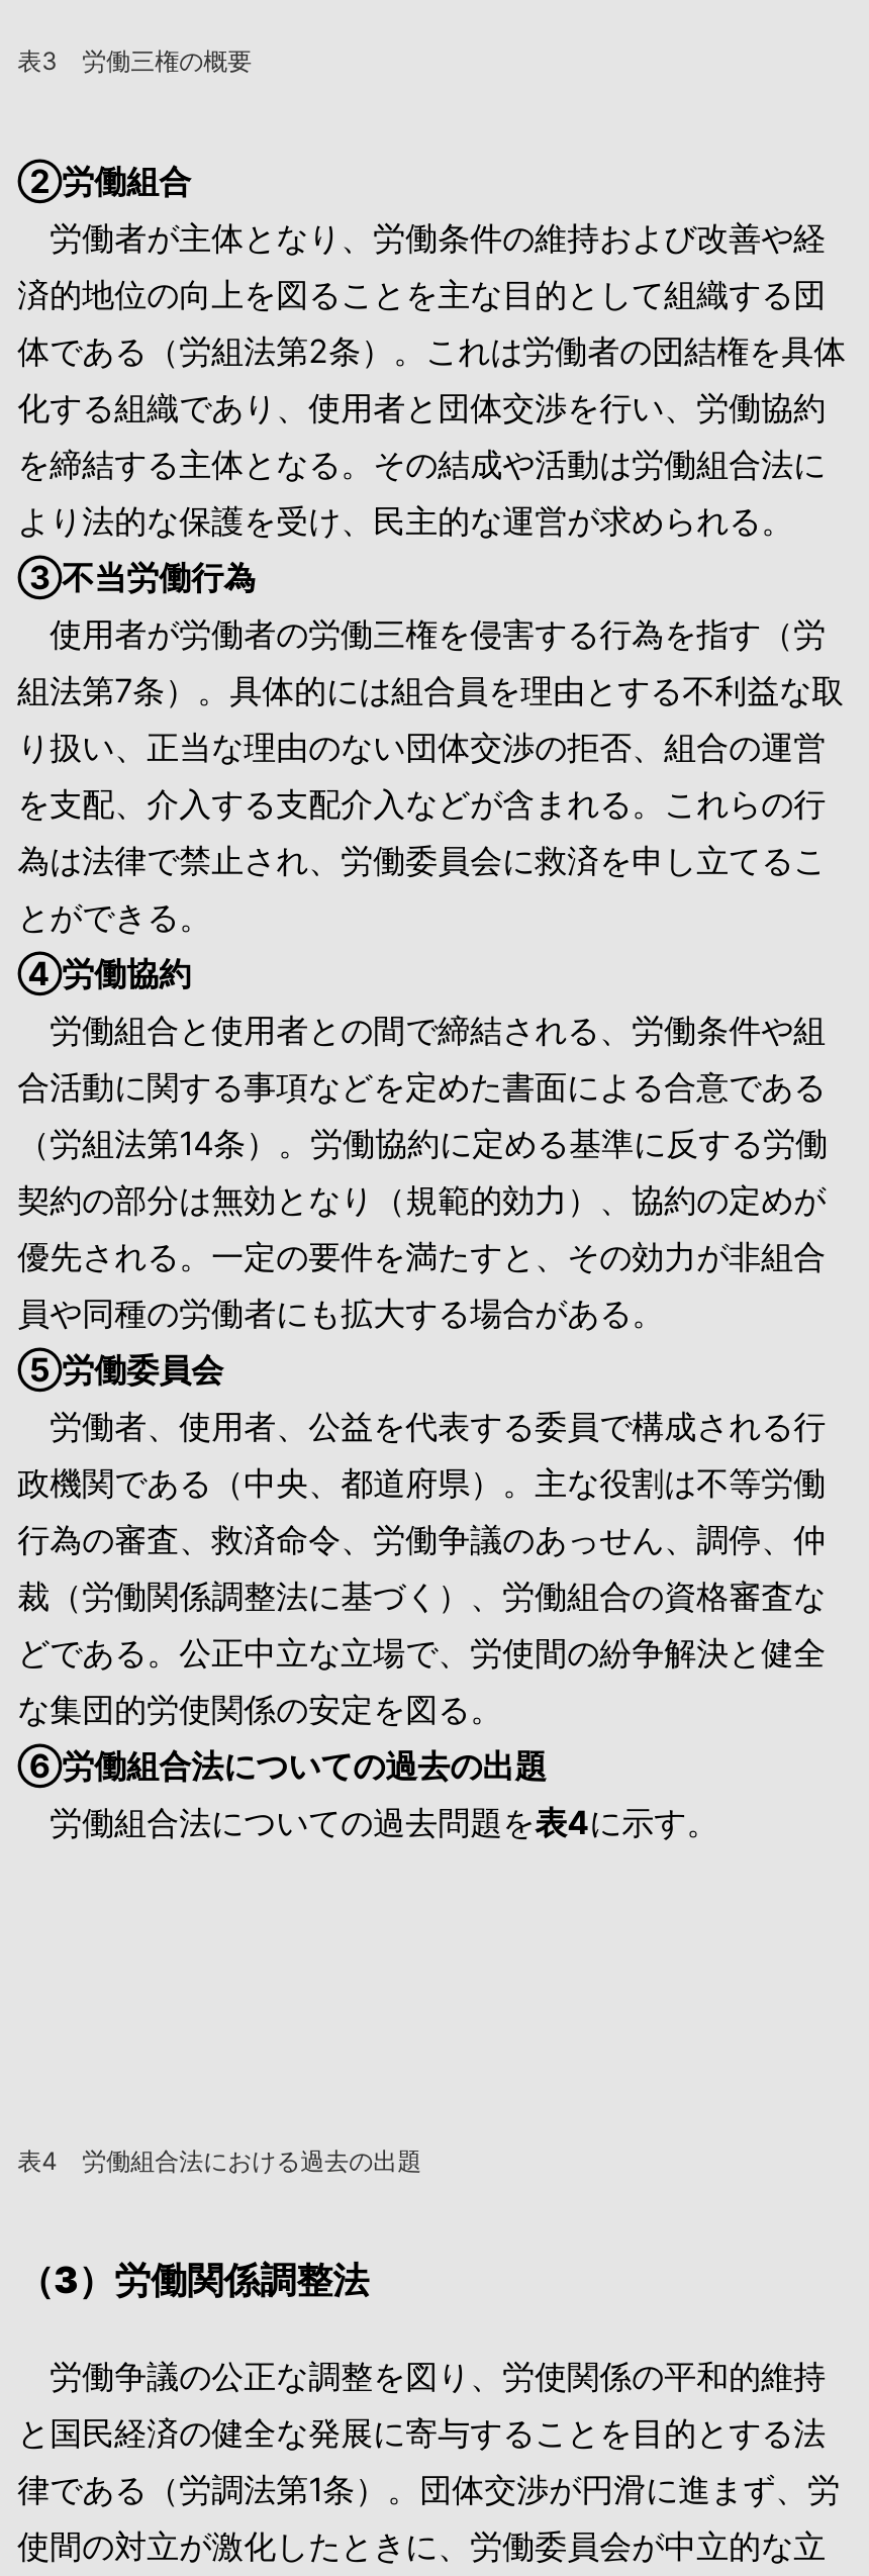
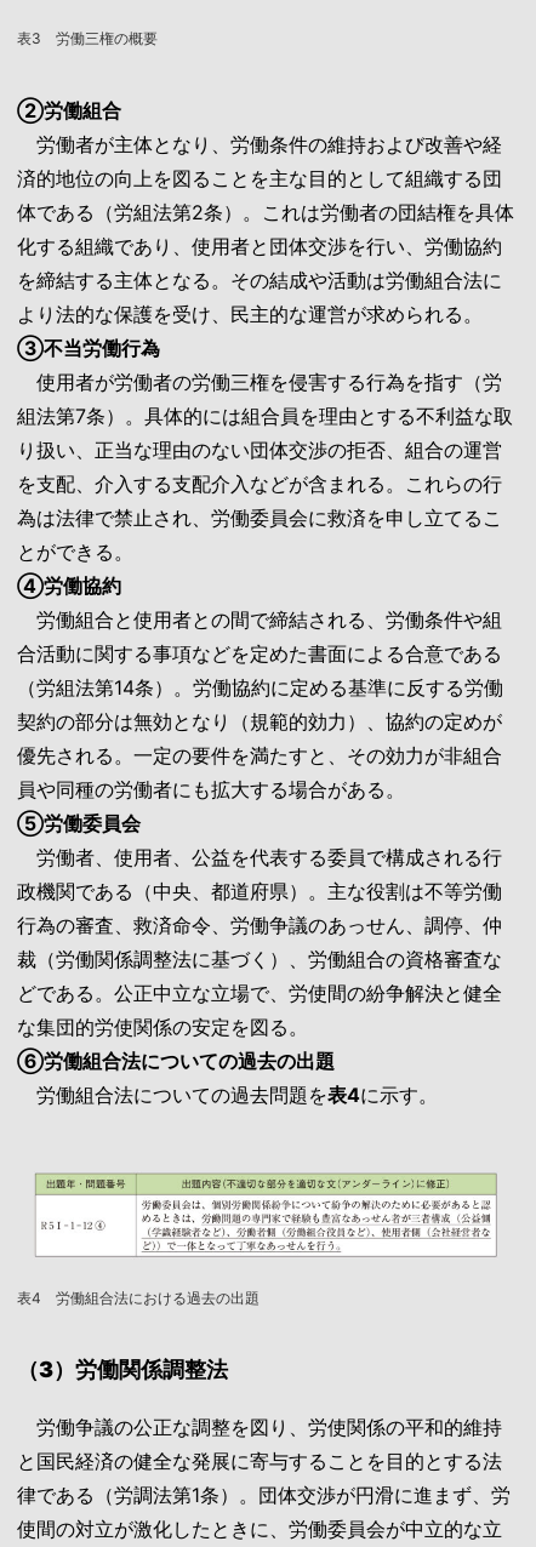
none -> [34,1172,498,1257] [image]

